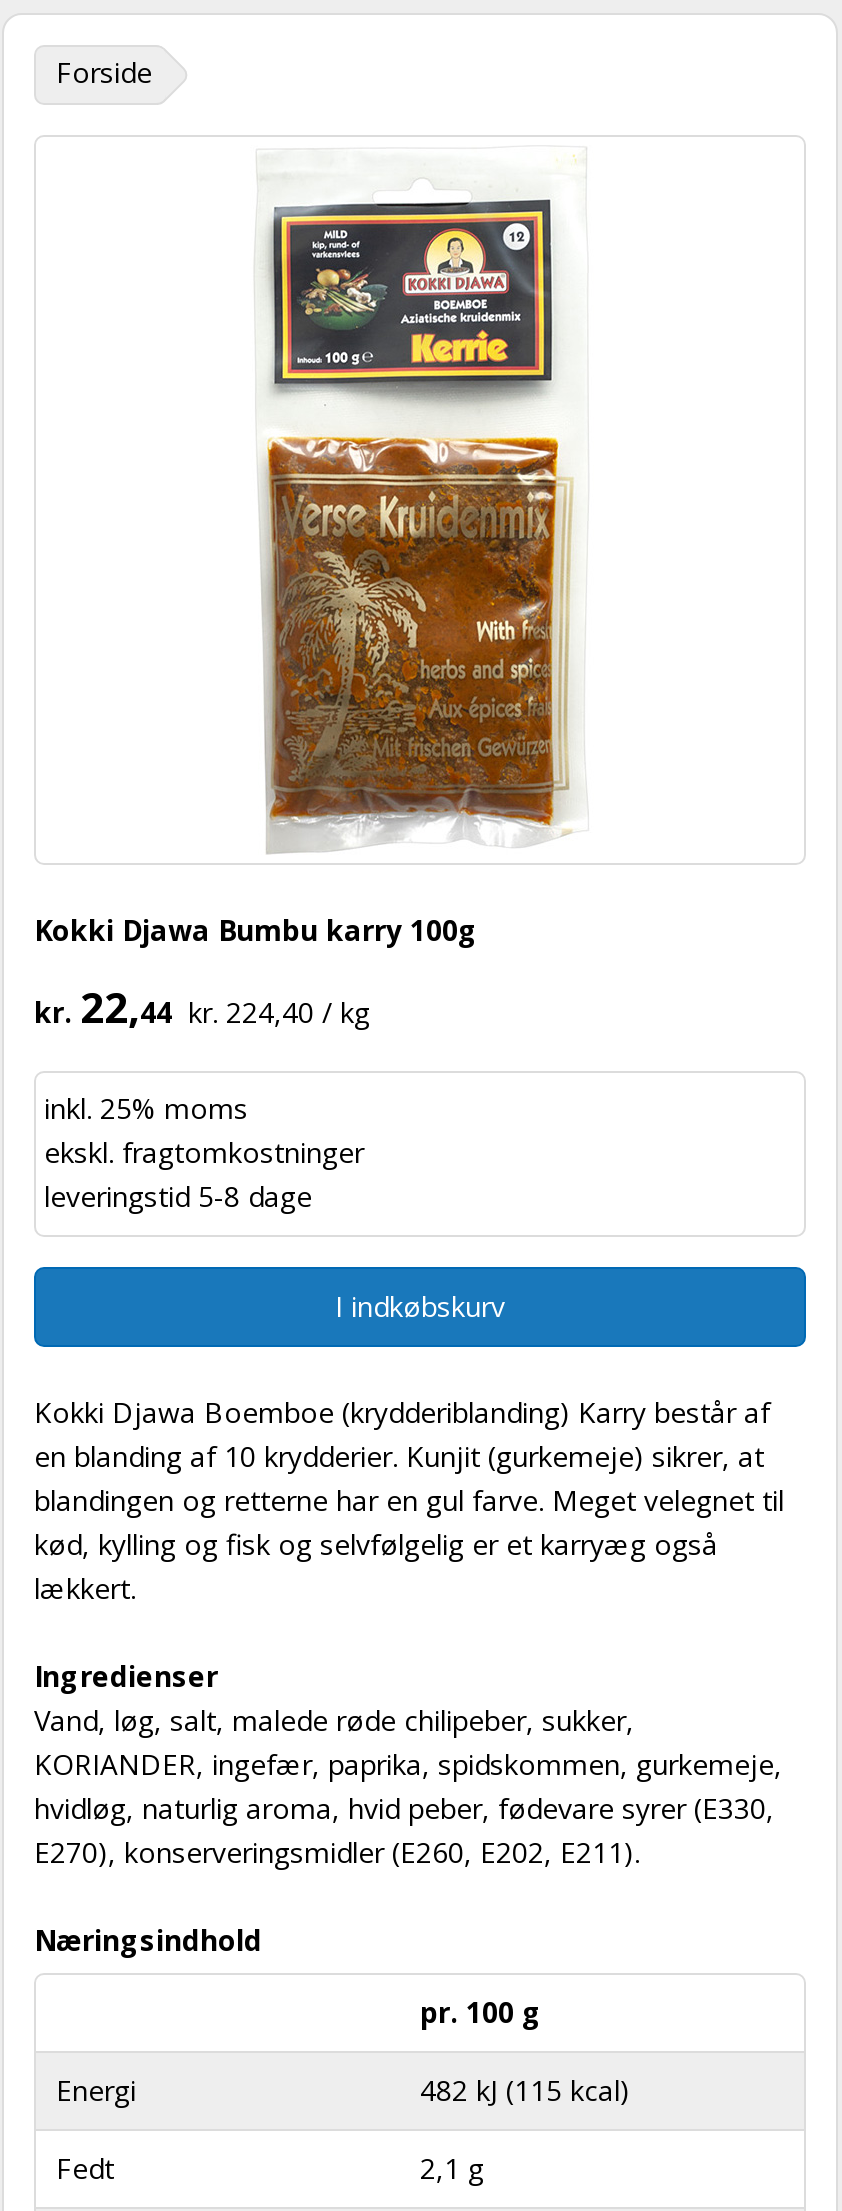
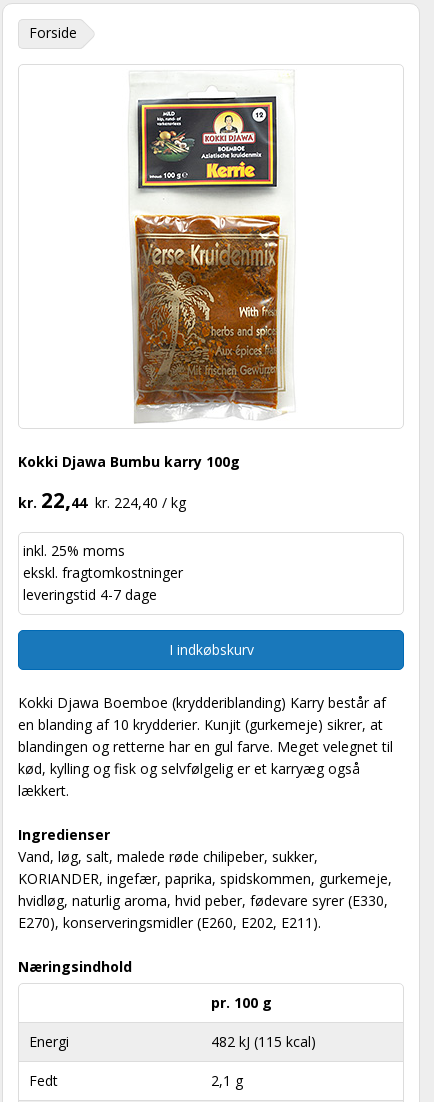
[44,1177,312,1215] leveringstid 5-8 dage -> [23,585,157,604] leveringstid 4-7 dage

